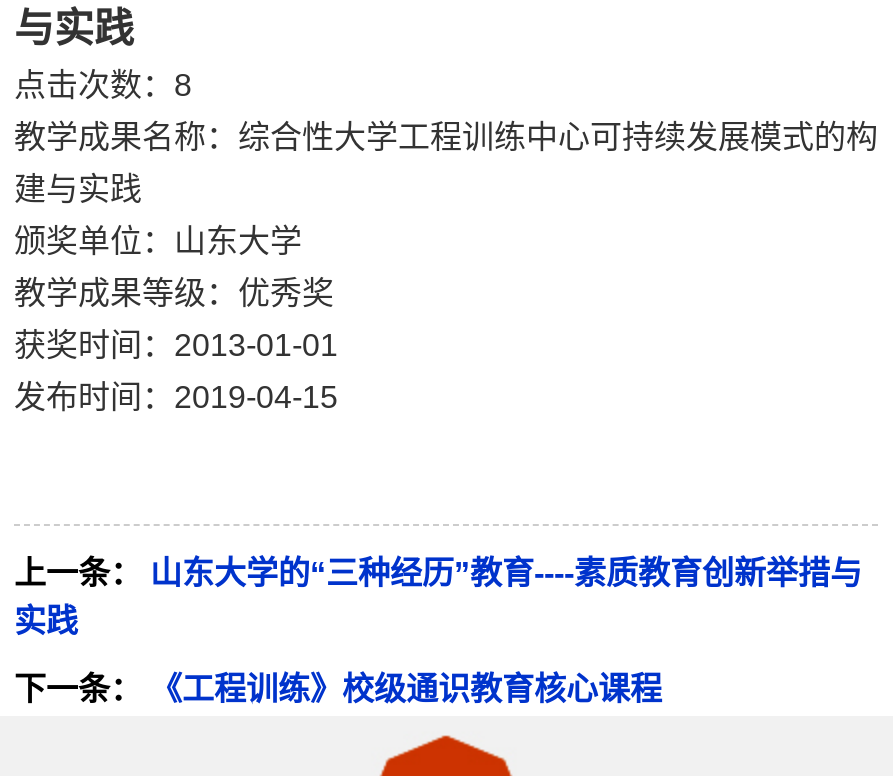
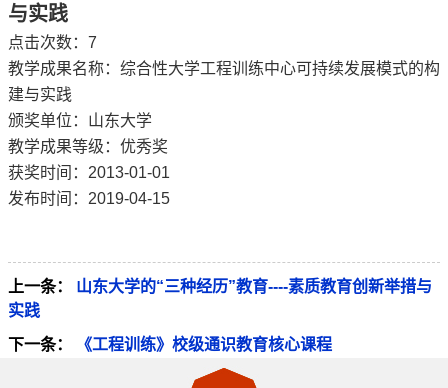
[14,68,192,102] 点击次数：8 -> [8,34,97,51] 点击次数：7

